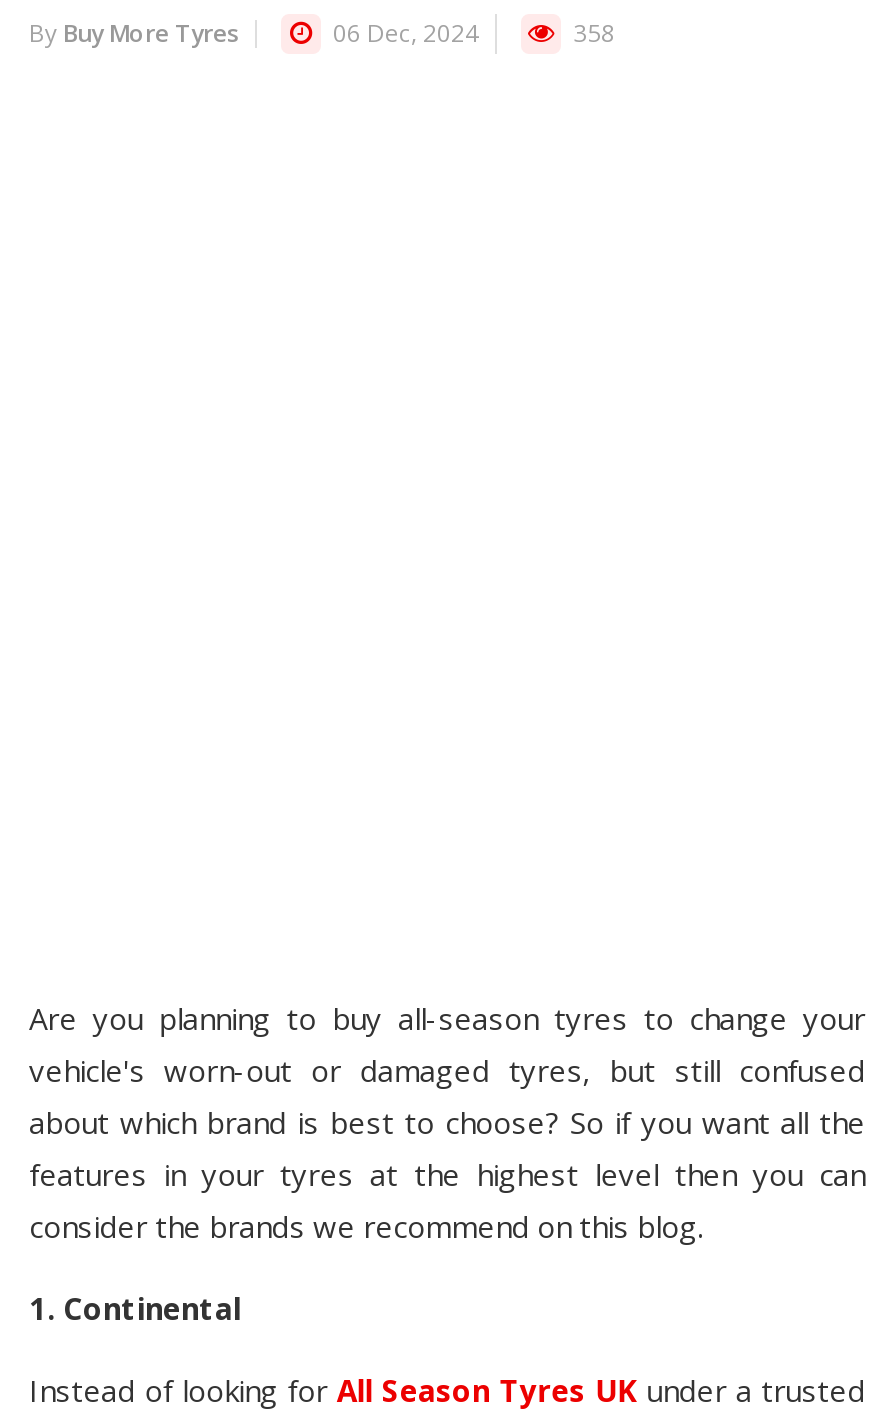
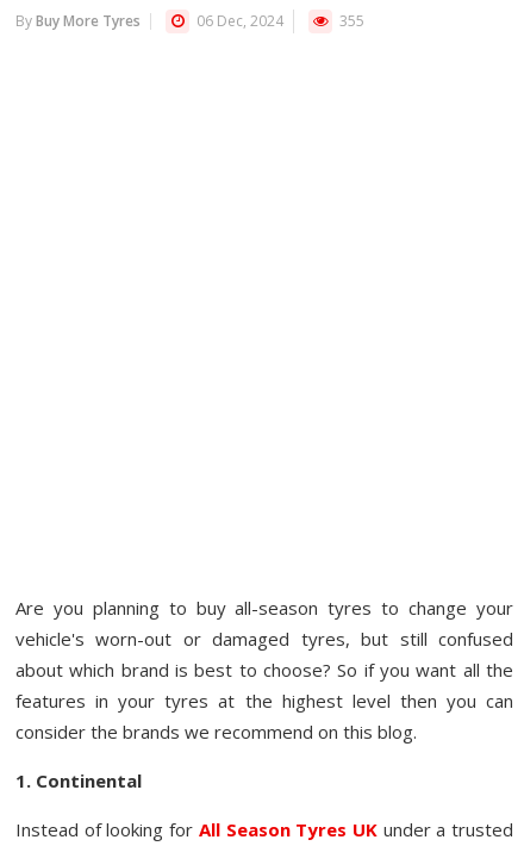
[567,15,615,49] 358 -> [336,10,364,31] 355

